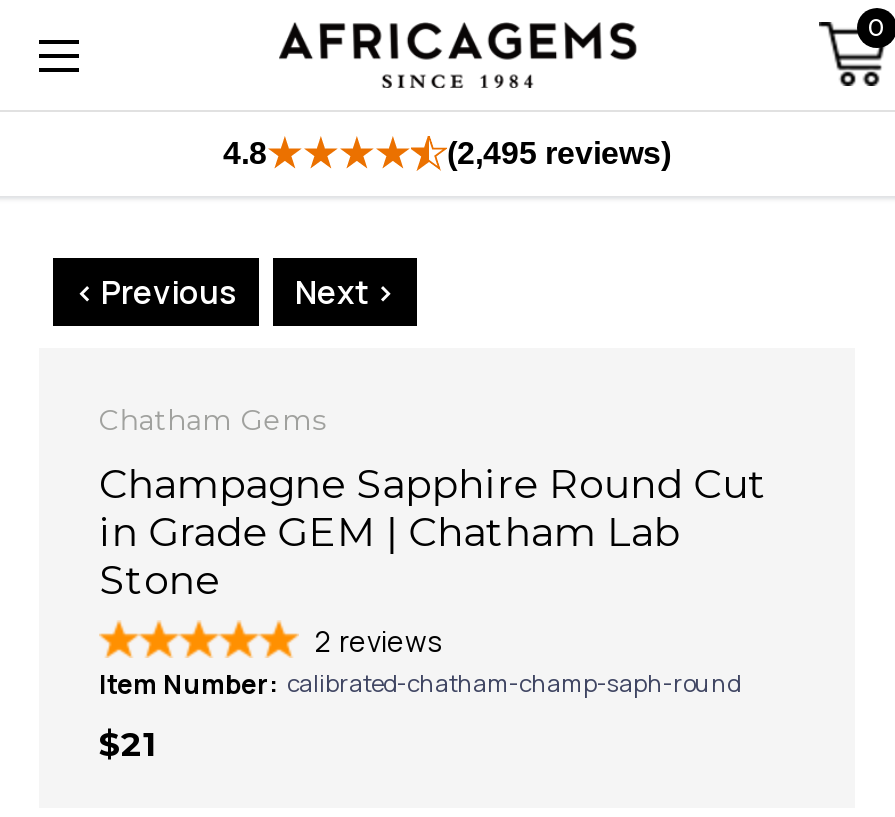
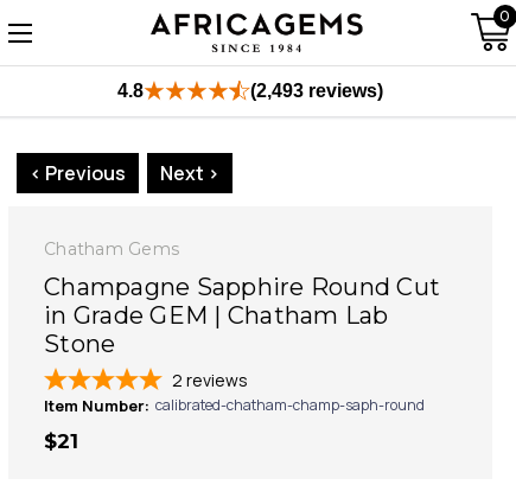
[447,136,671,170] (2,495 reviews) -> [250,81,383,101] (2,493 reviews)

